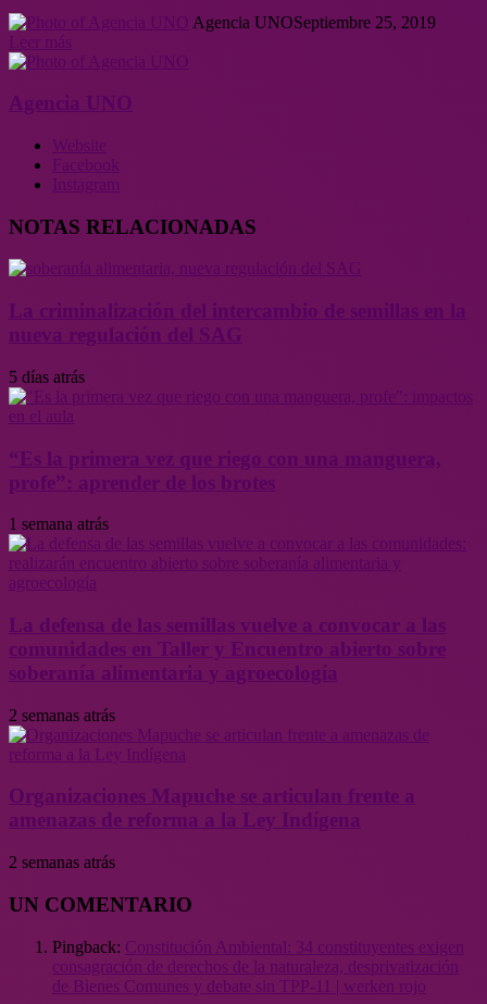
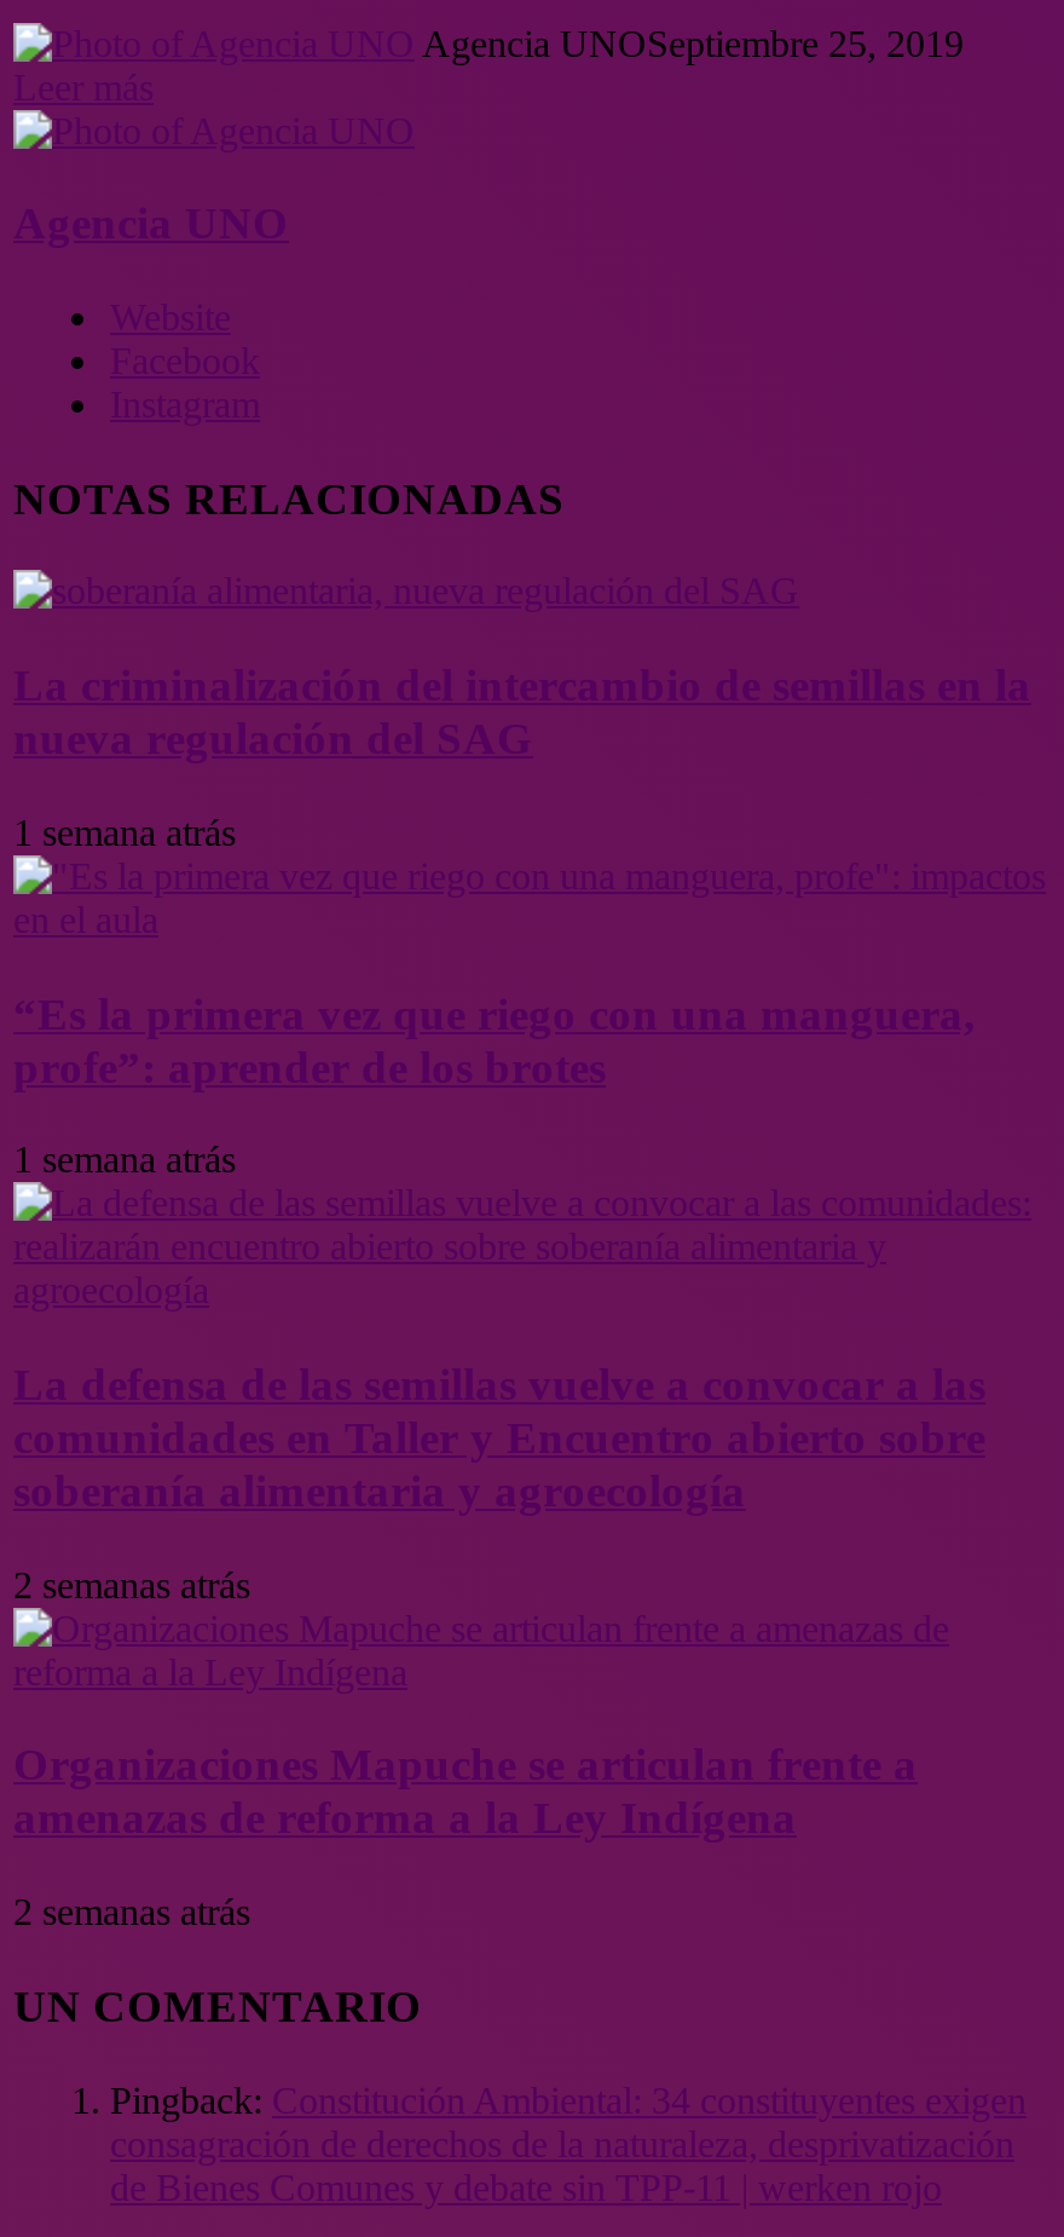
[9,367,85,386] 5 días atrás -> [13,811,236,852] 1 semana atrás

